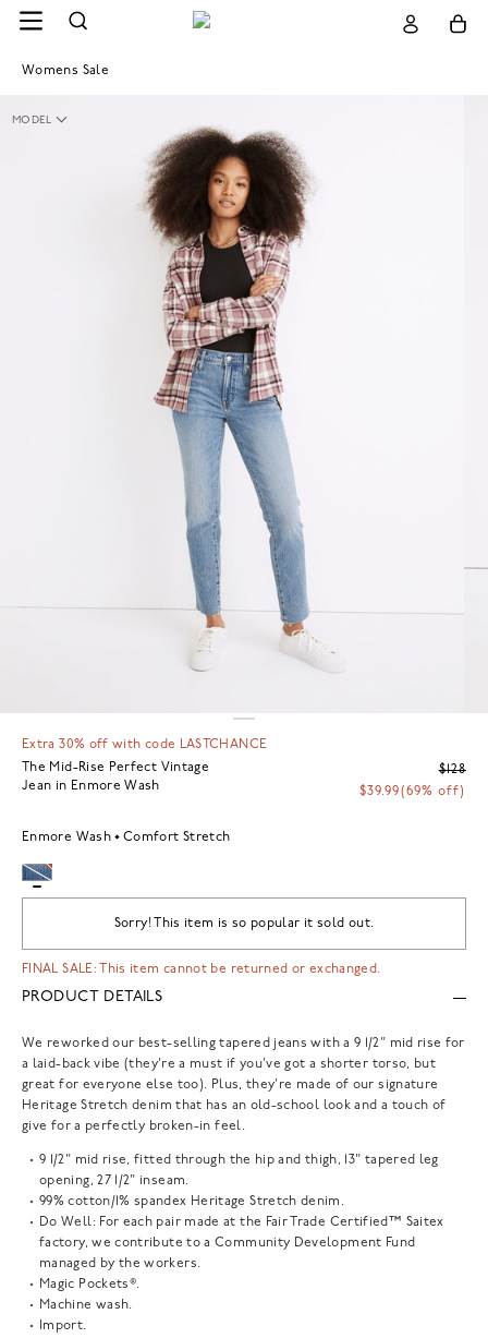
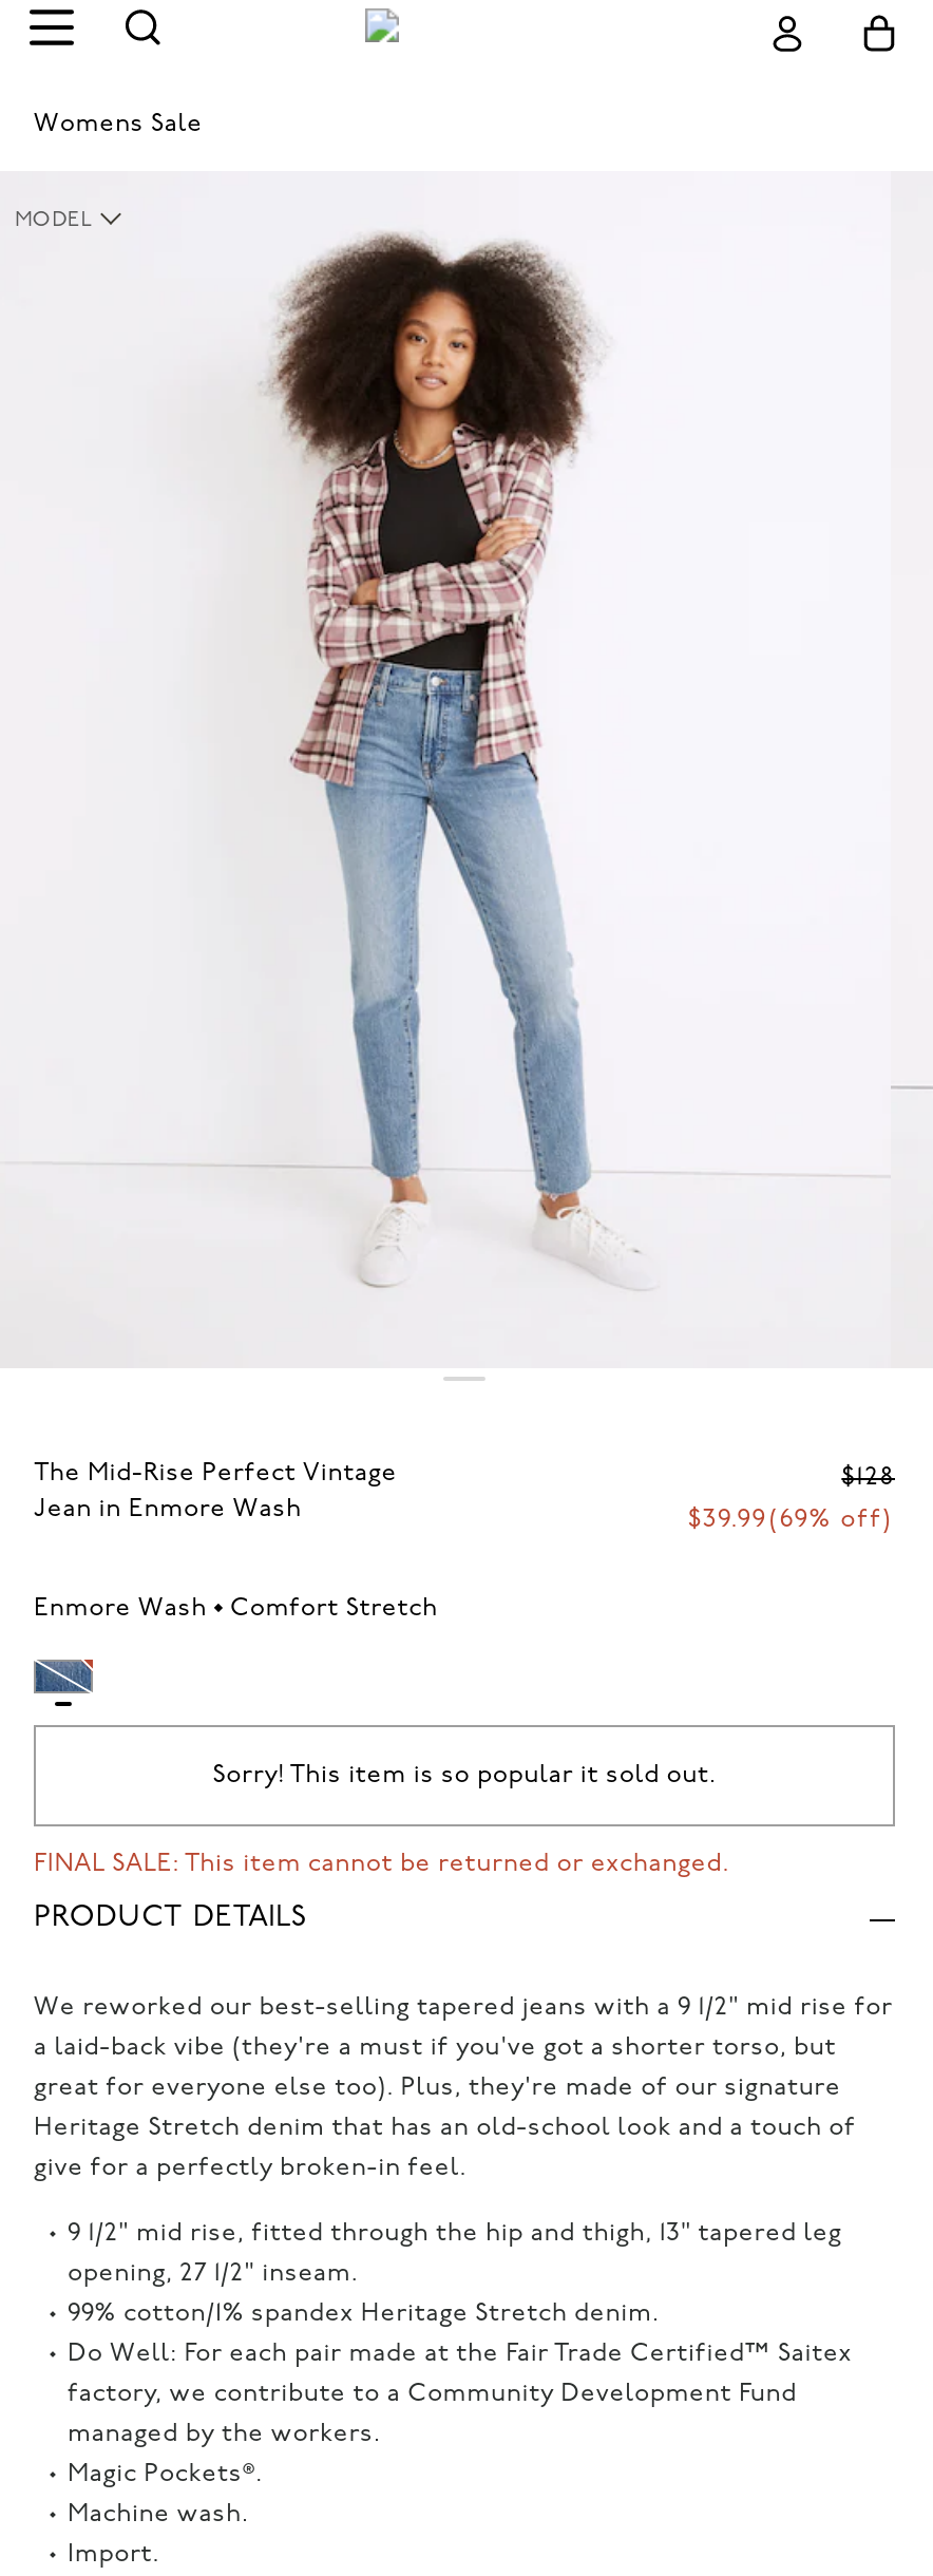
[22,738,267,751] Extra 30% off with code LASTCHANCE -> none

